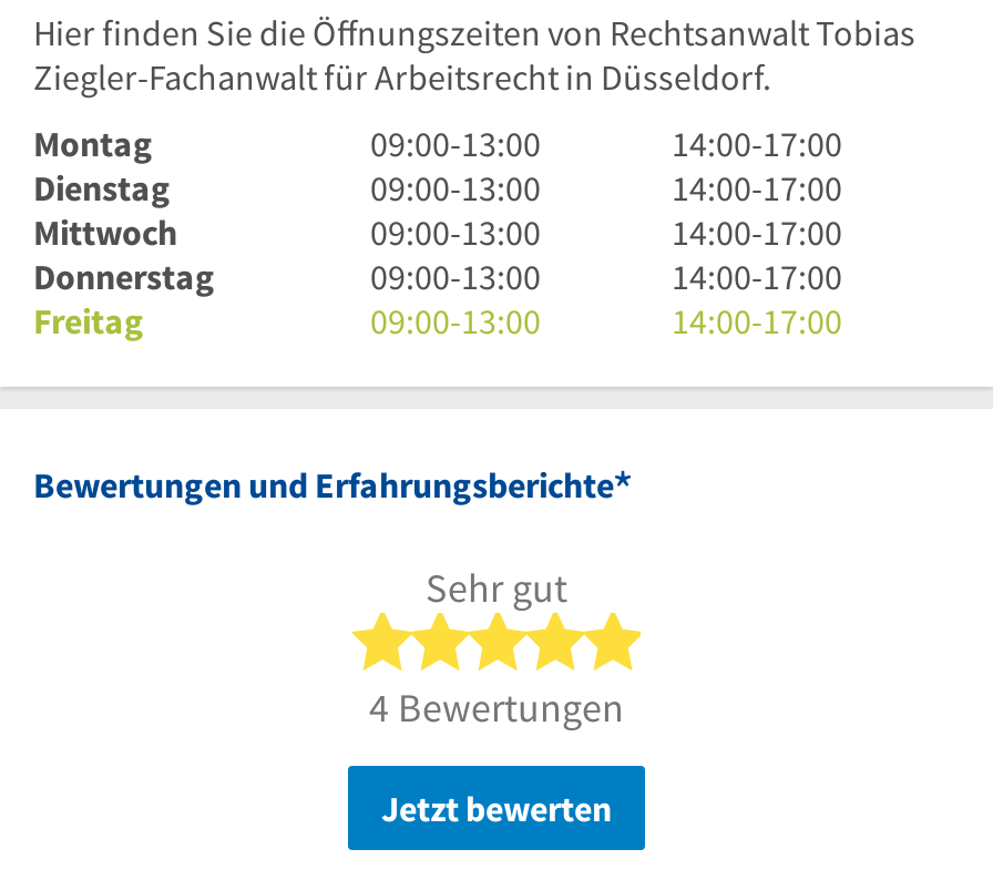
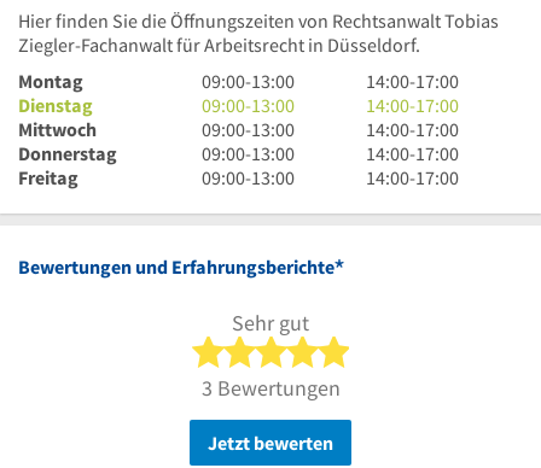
[369,681,624,732] 4 Bewertungen -> [201,374,340,401] 3 Bewertungen

